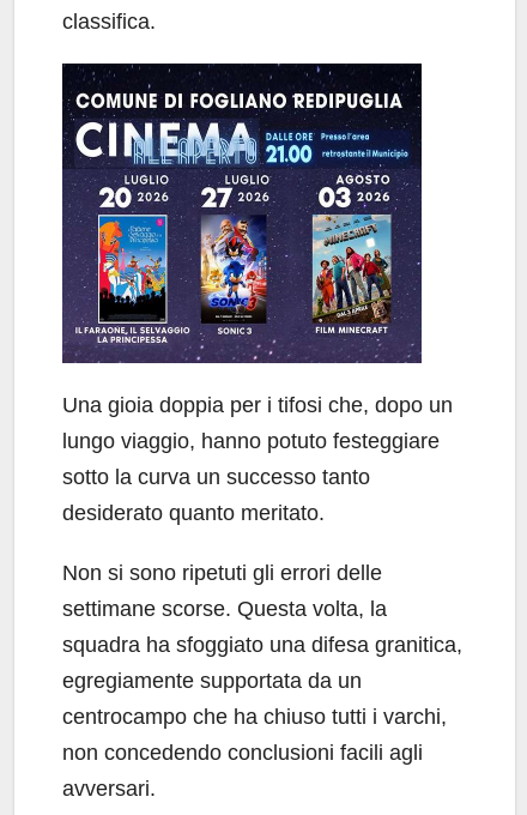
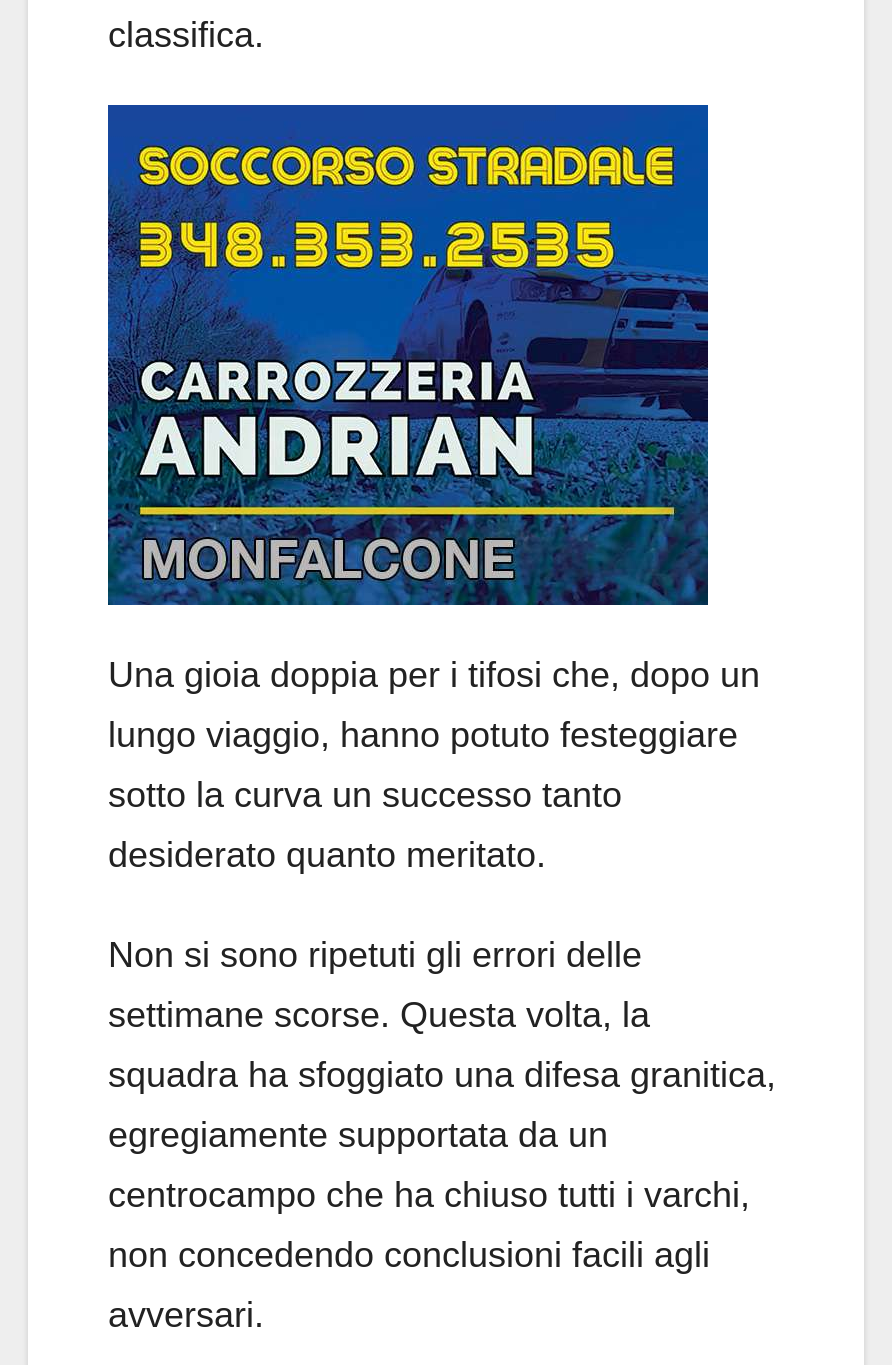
[61,62,423,363] [image] -> [106,103,710,605] [image]

